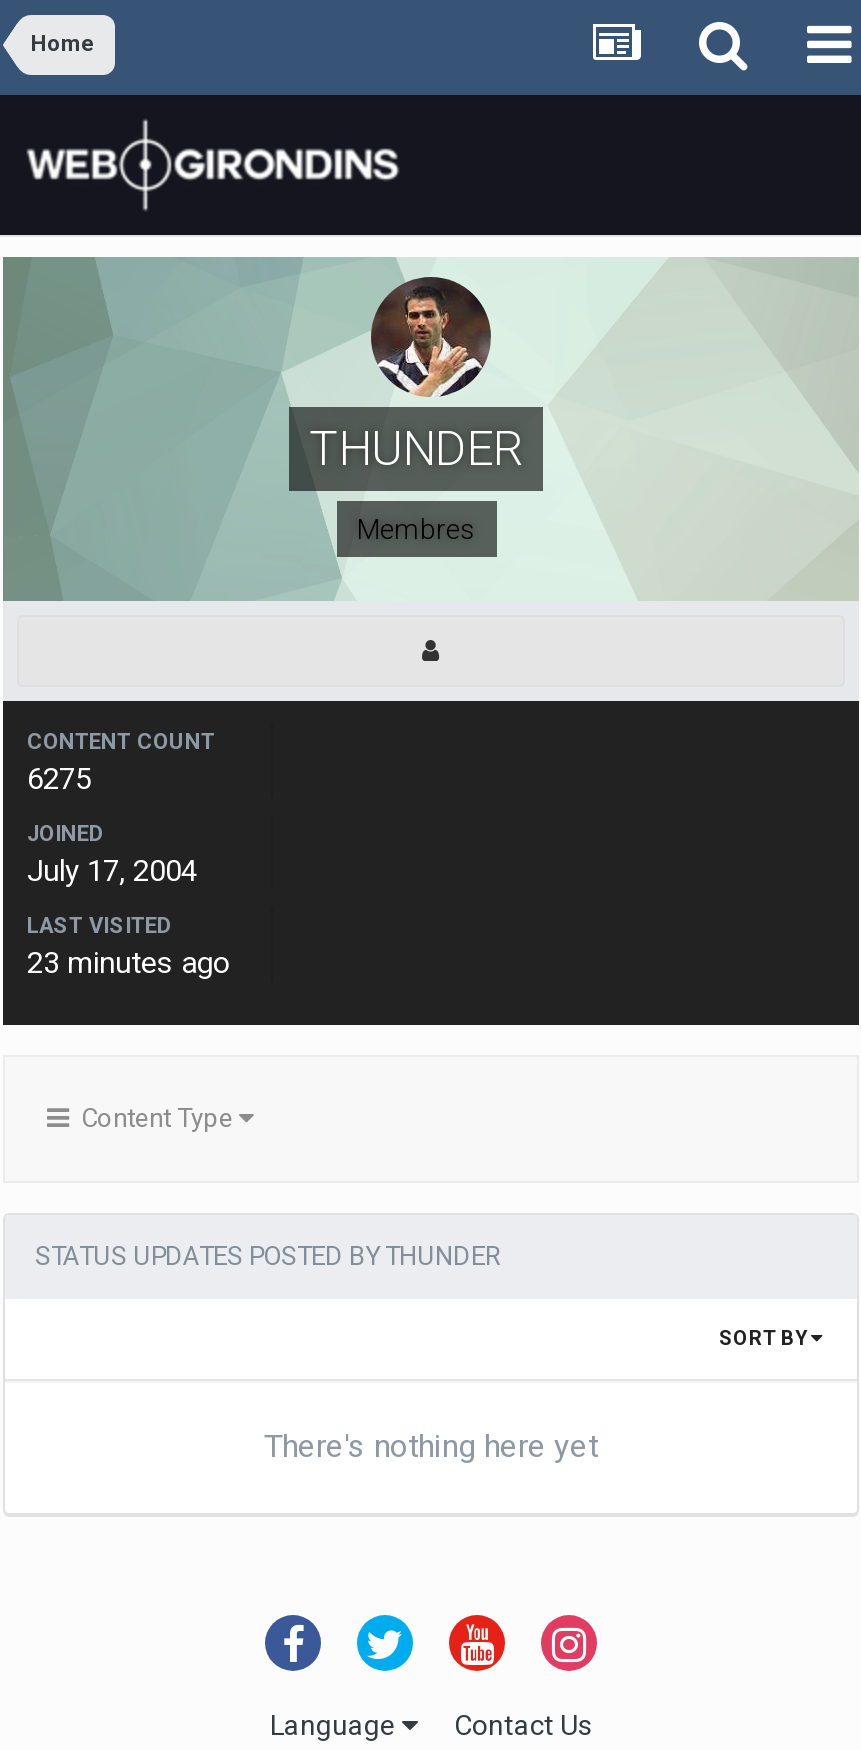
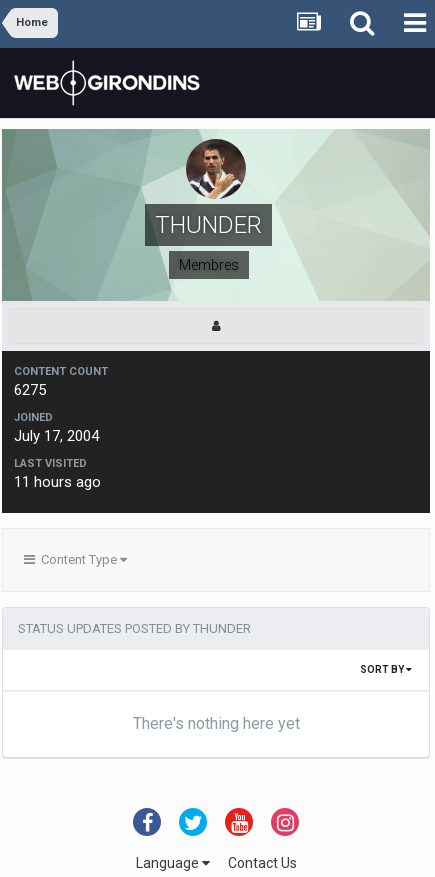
[27,945,231,981] 23 minutes ago -> [14,473,101,491] 11 hours ago

